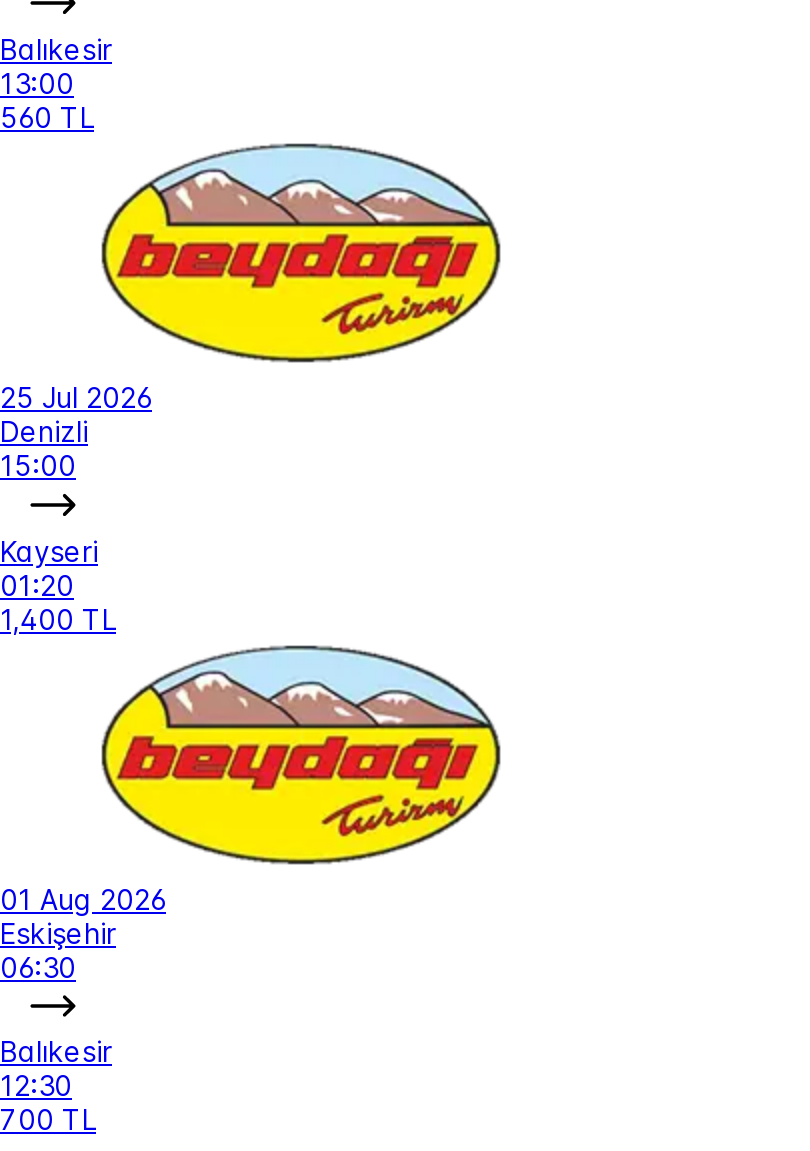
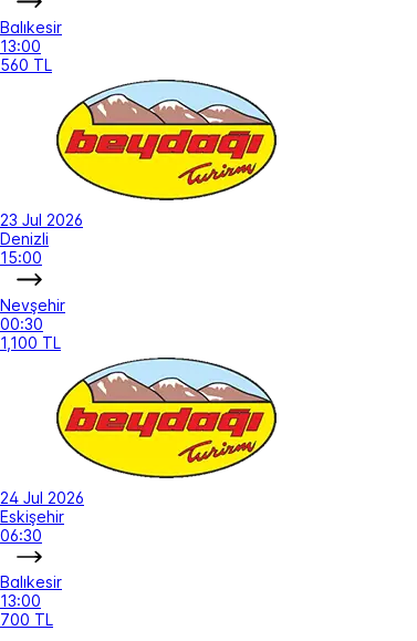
[0,380,152,414] 25 Jul 2026 -> [0,210,83,229] 23 Jul 2026
[0,533,116,635] Kayseri | 01:20 | 1,400 TL -> [0,295,65,352] Nevşehir | 00:30 | 1,100 TL
[0,881,166,915] 01 Aug 2026 -> [0,488,84,507] 24 Jul 2026
[0,1068,72,1102] 12:30 -> [0,591,41,610] 13:00

